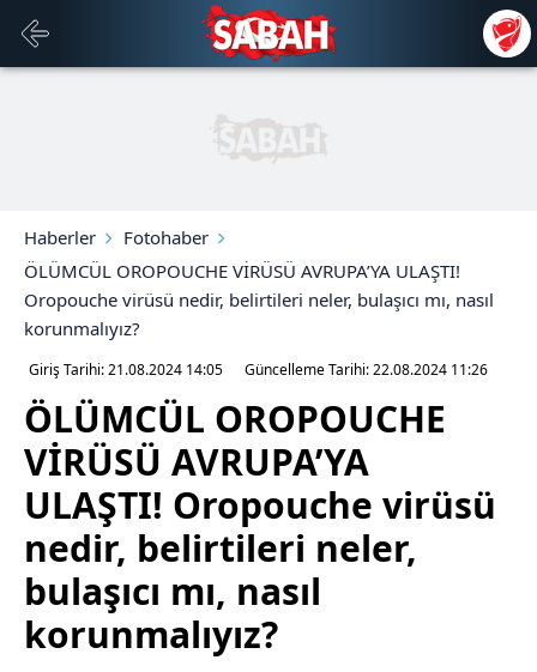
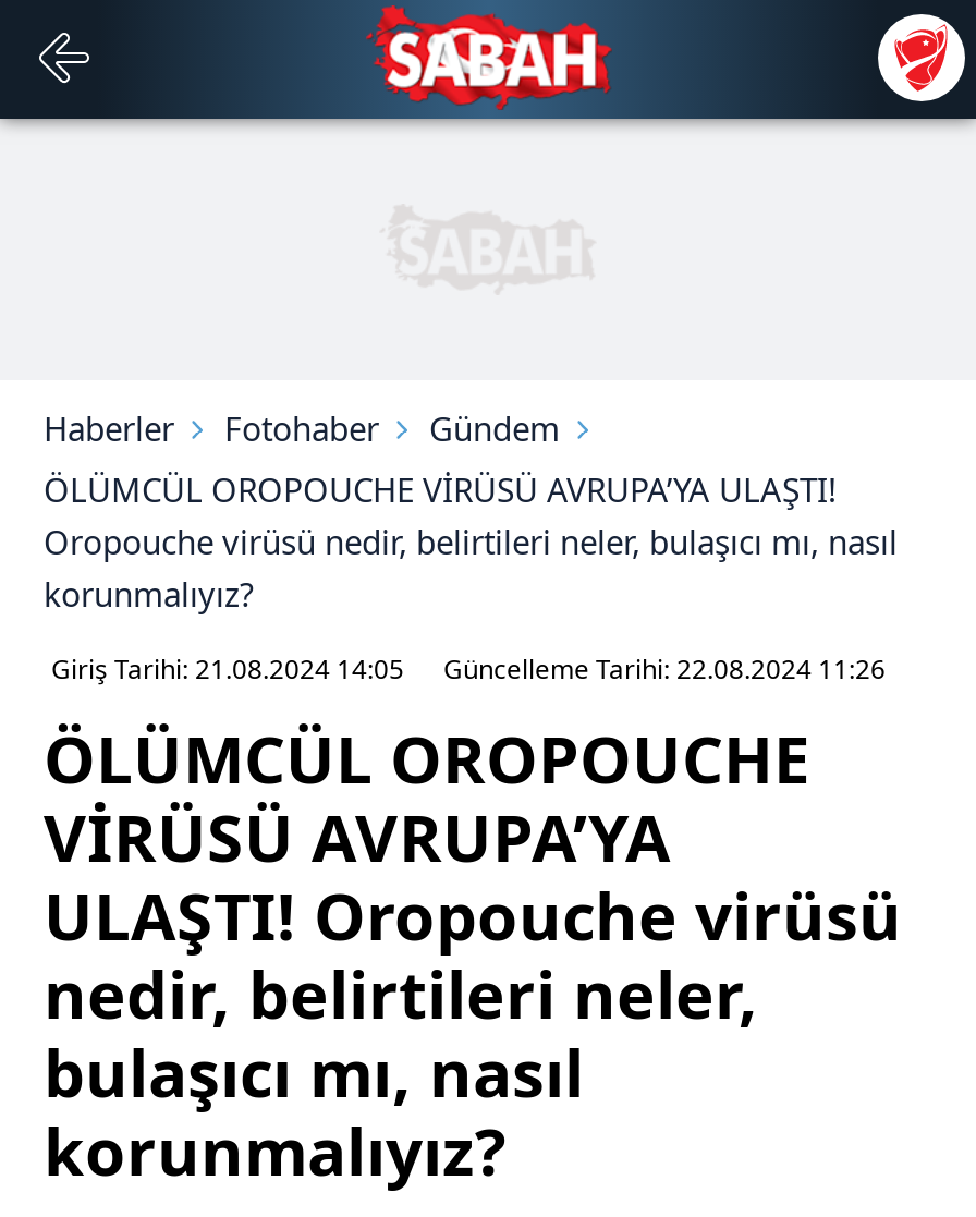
none -> [429,406,560,450] Gündem

